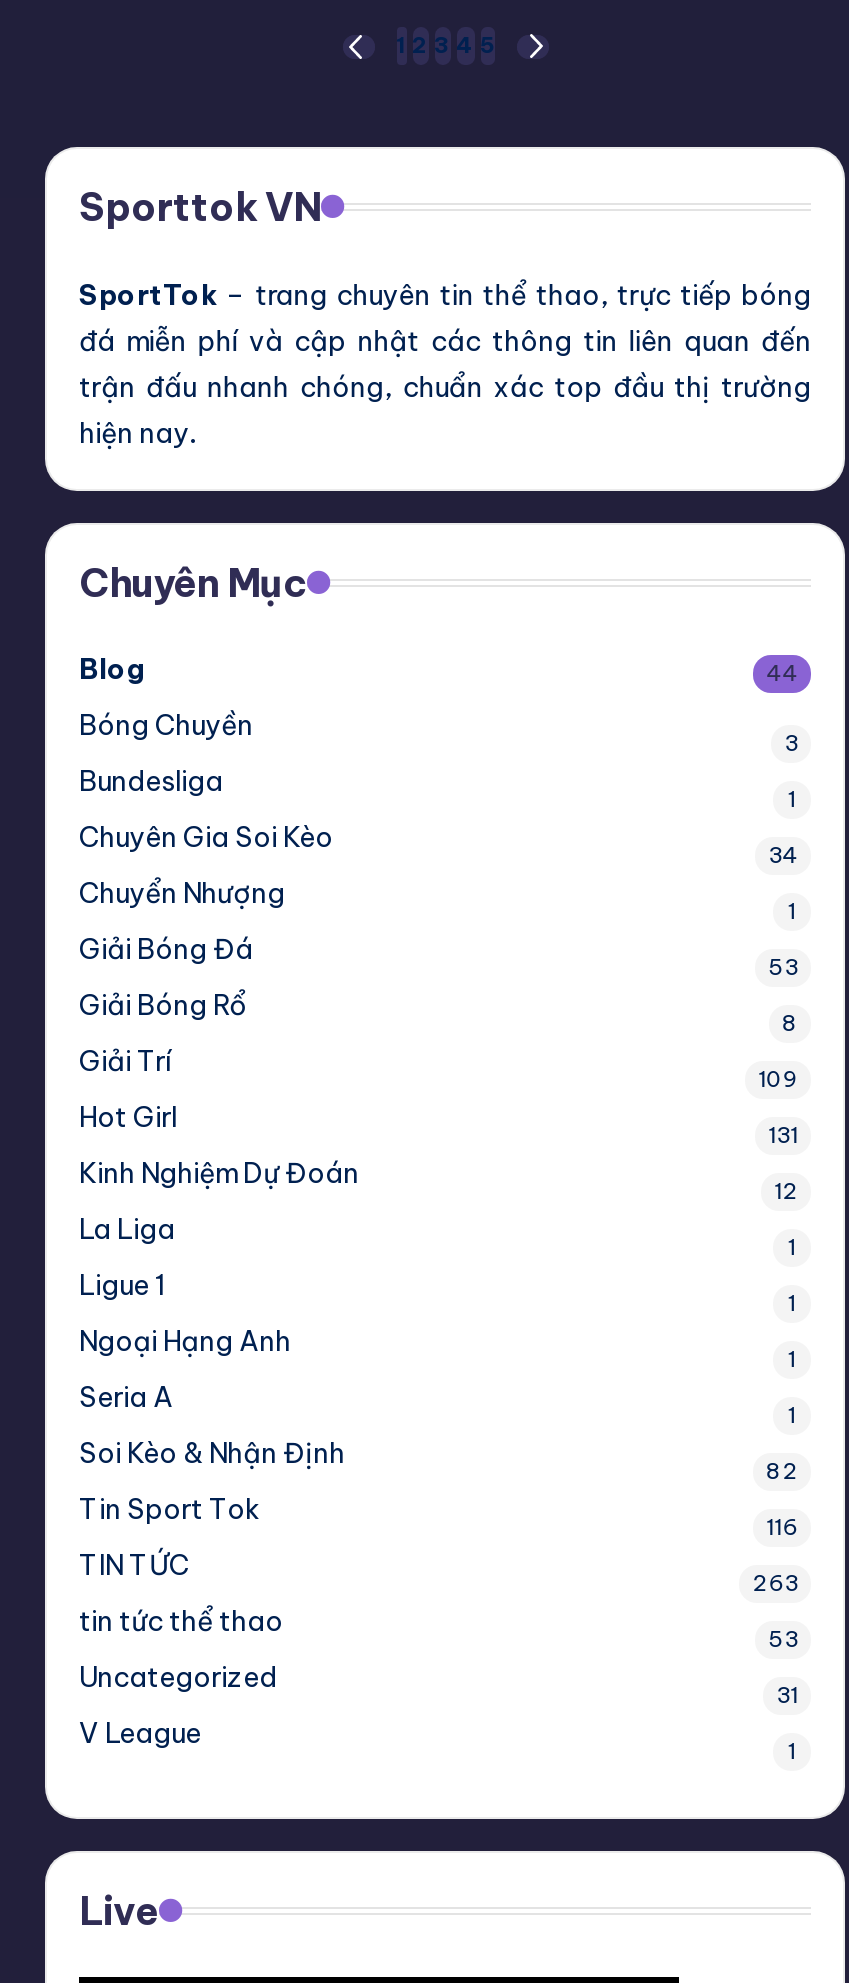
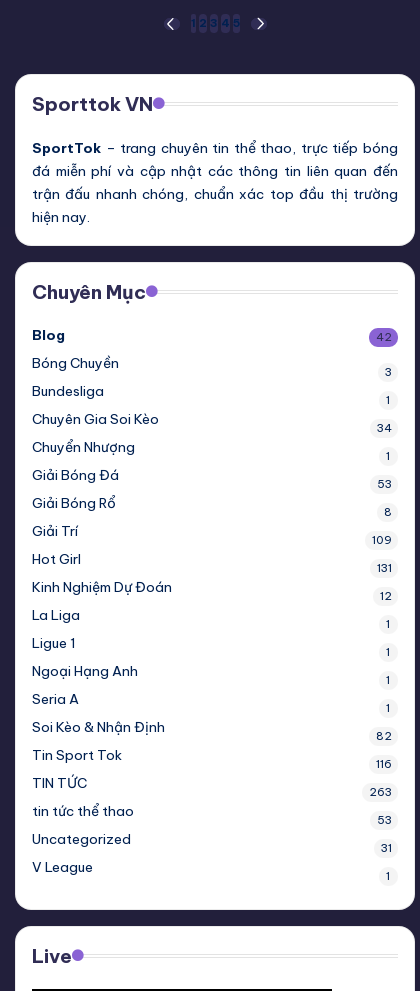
[766,659,798,687] 44 -> [376,330,392,344] 42

